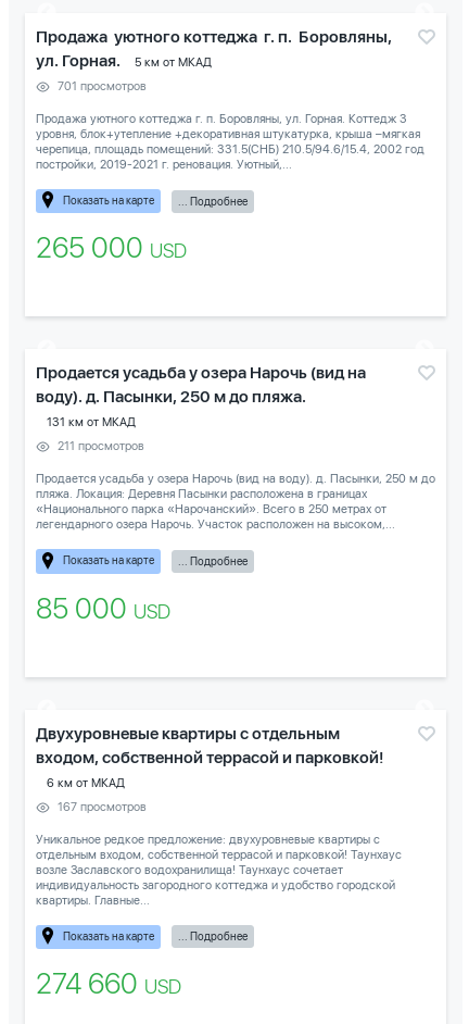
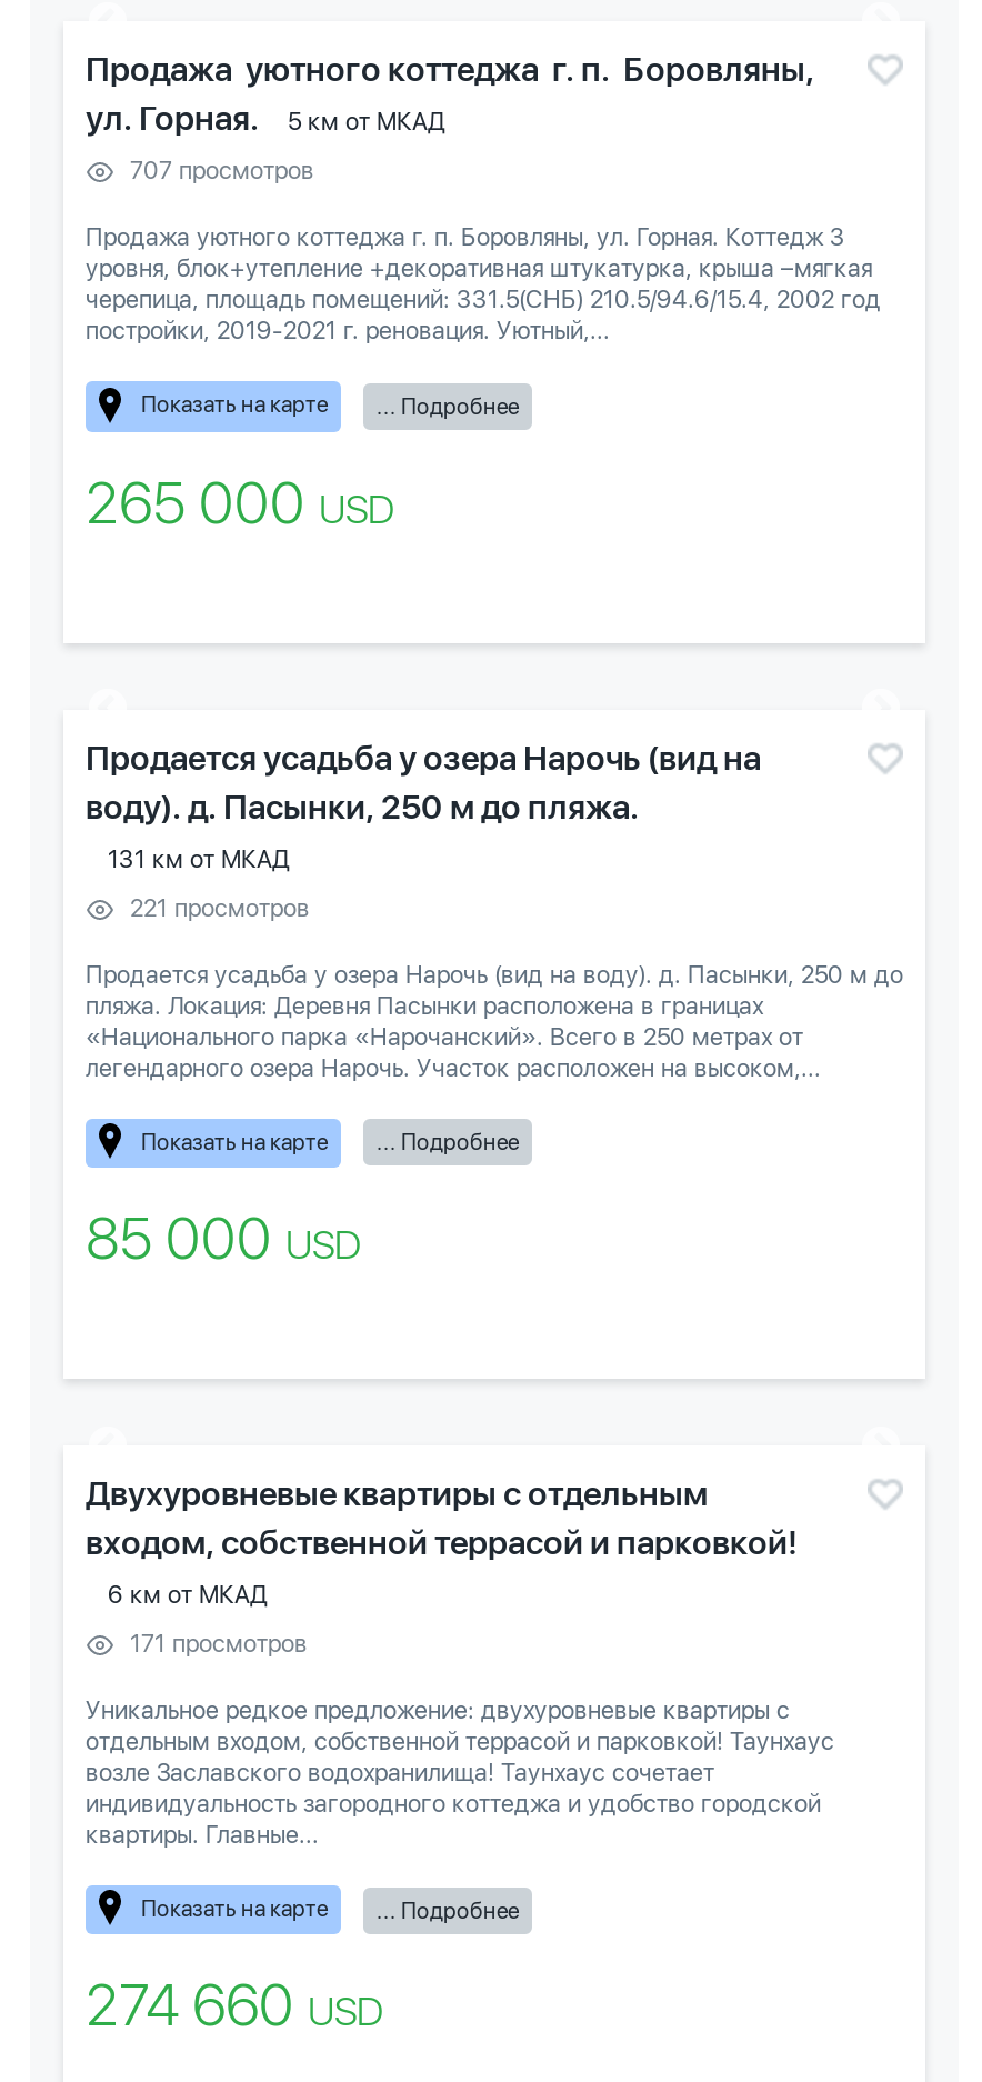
[54,79,147,93] 701 просмотров -> [123,158,314,186] 707 просмотров
[54,439,144,454] 211 просмотров -> [123,894,310,923] 221 просмотров
[54,800,147,814] 167 просмотров -> [123,1630,308,1659] 171 просмотров

